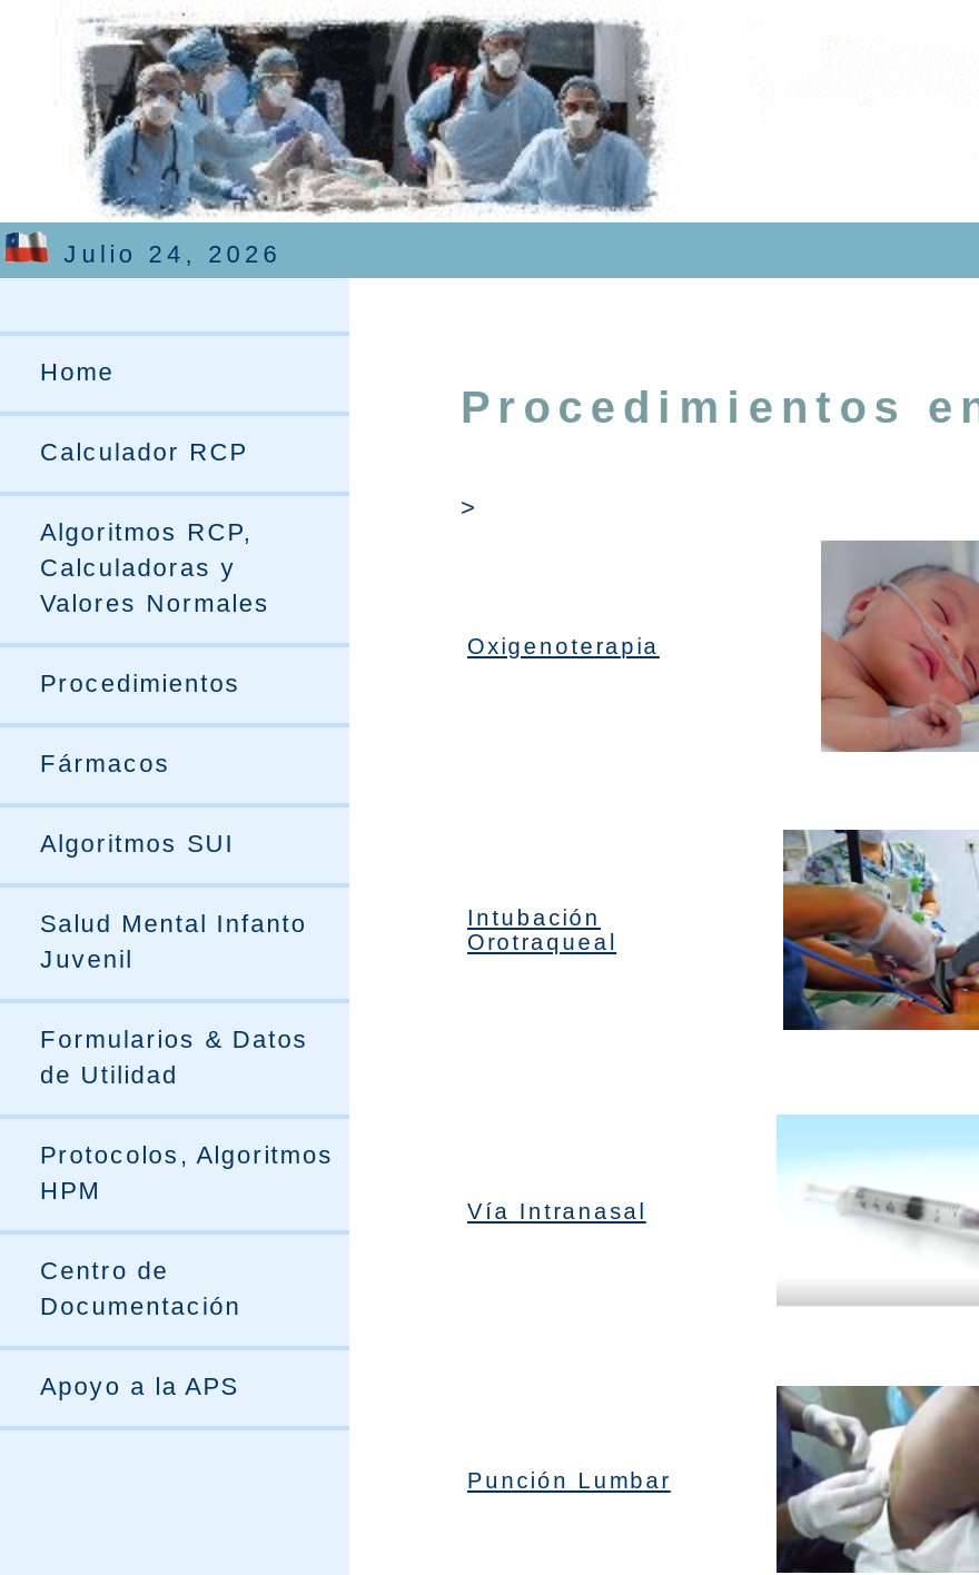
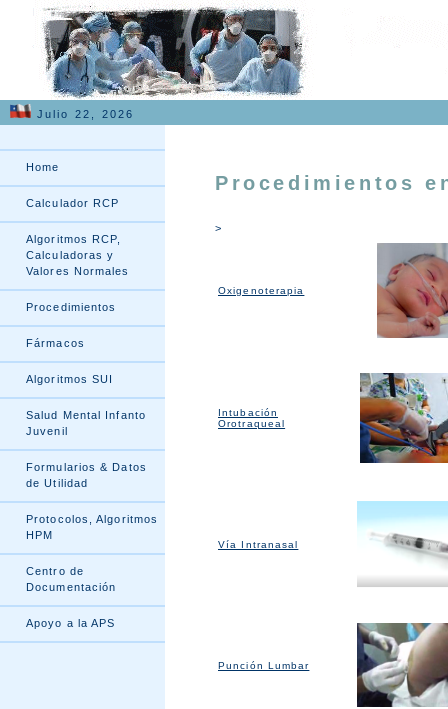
[64,240,281,267] Julio 24, 2026 -> [37,108,134,120] Julio 22, 2026

